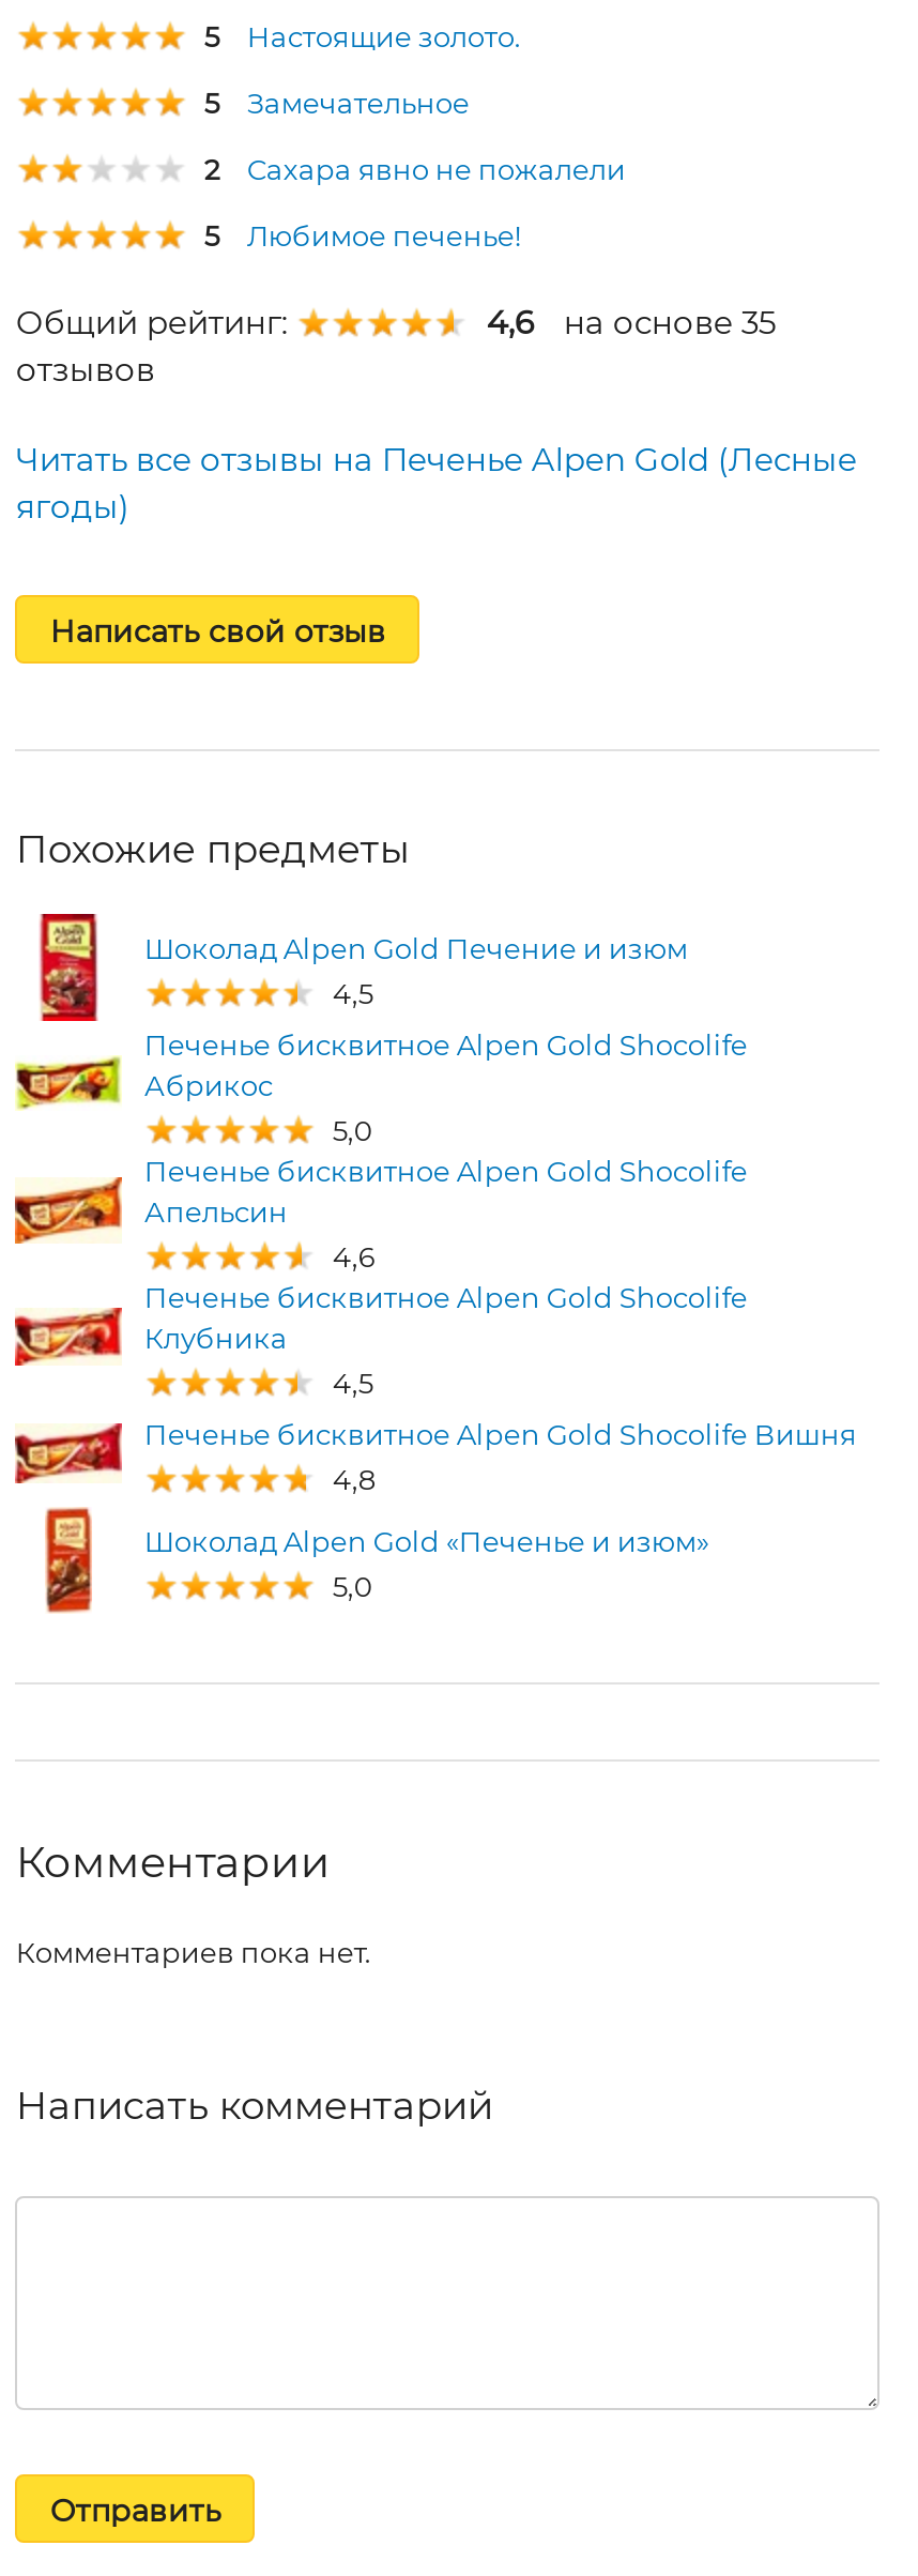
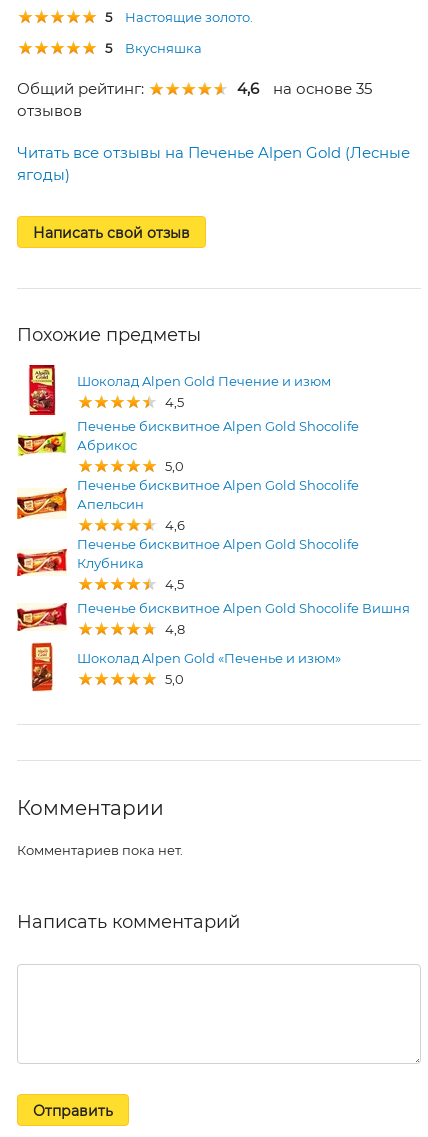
[204,86,626,253] Замечательное | 2 | Сахара явно не пожалели | 5 | Любимое печенье! -> [125,40,202,56] Вкусняшка

